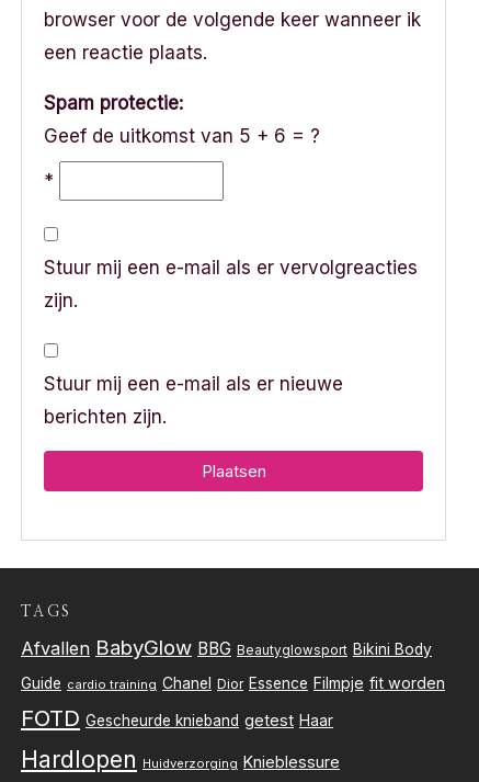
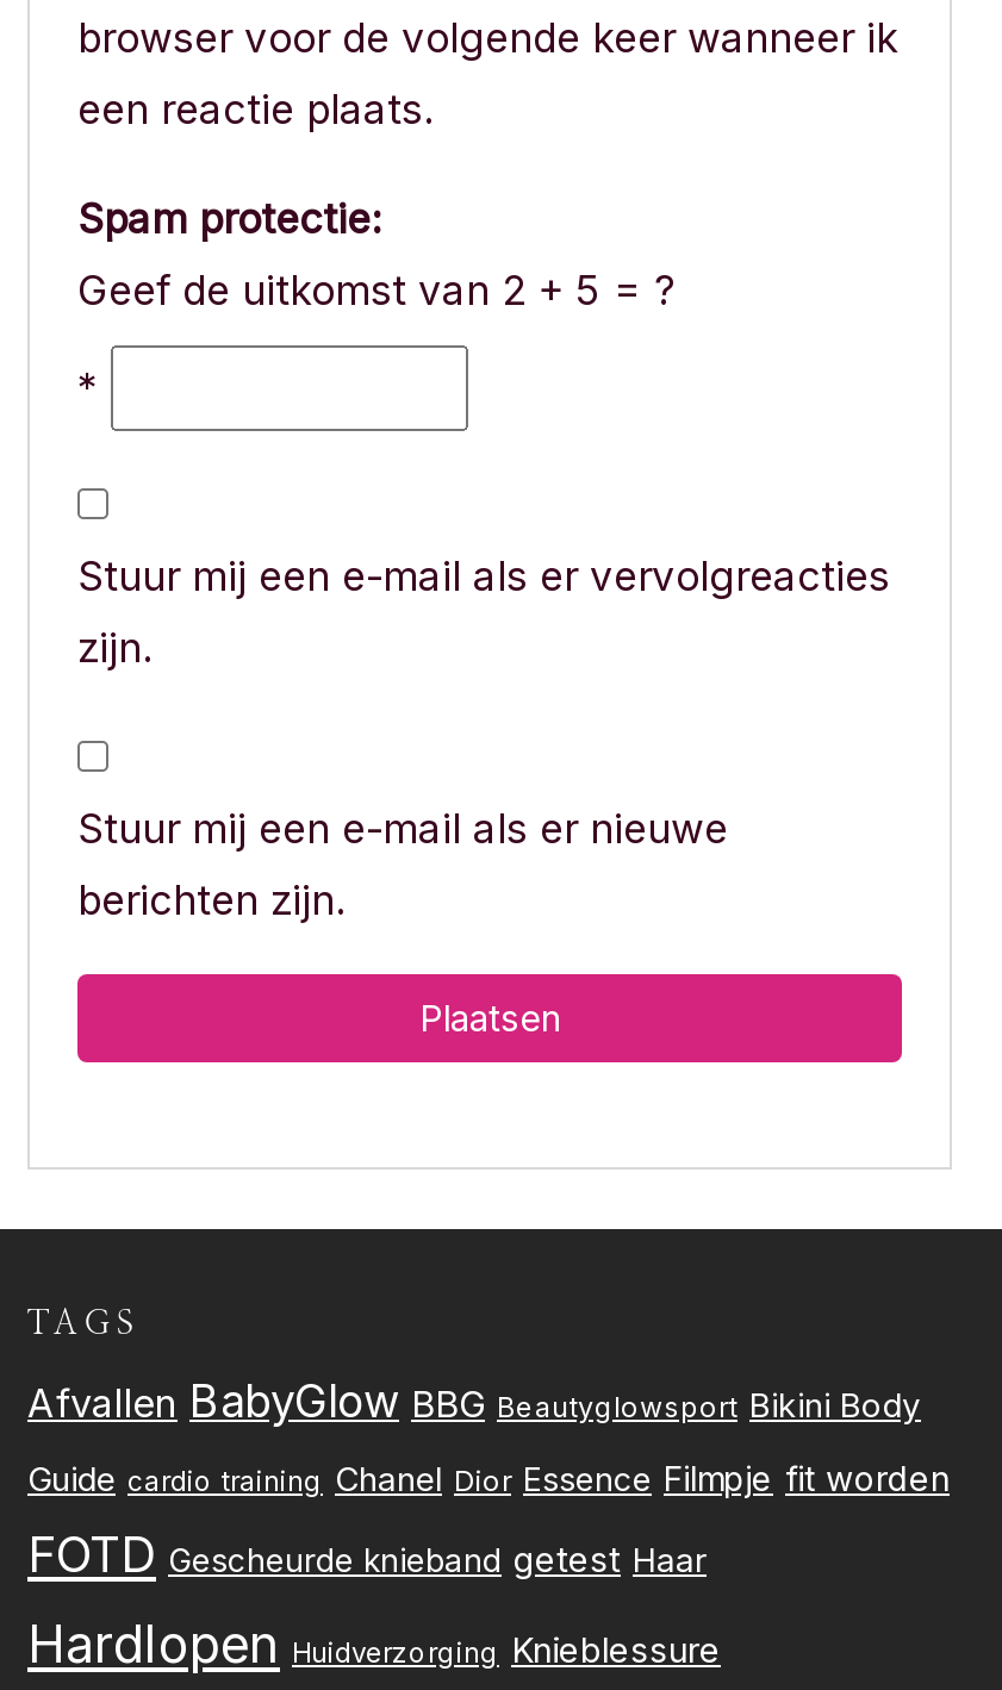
[44,125,320,147] Geef de uitkomst van 5 + 6 = ? -> [77,266,676,314] Geef de uitkomst van 2 + 5 = ?

